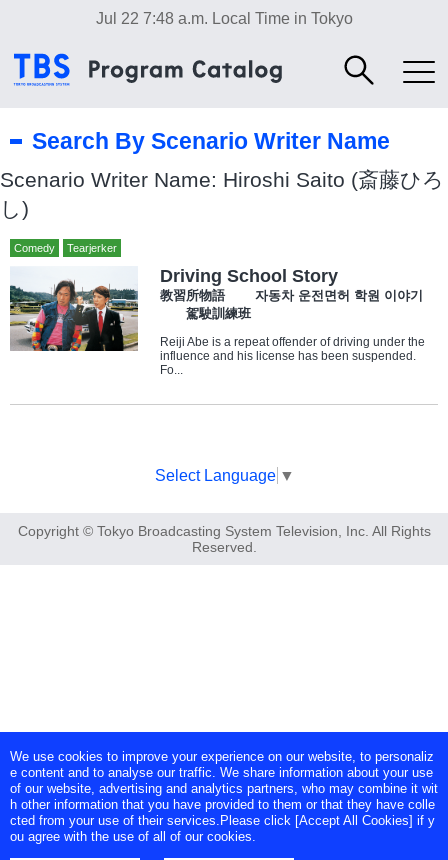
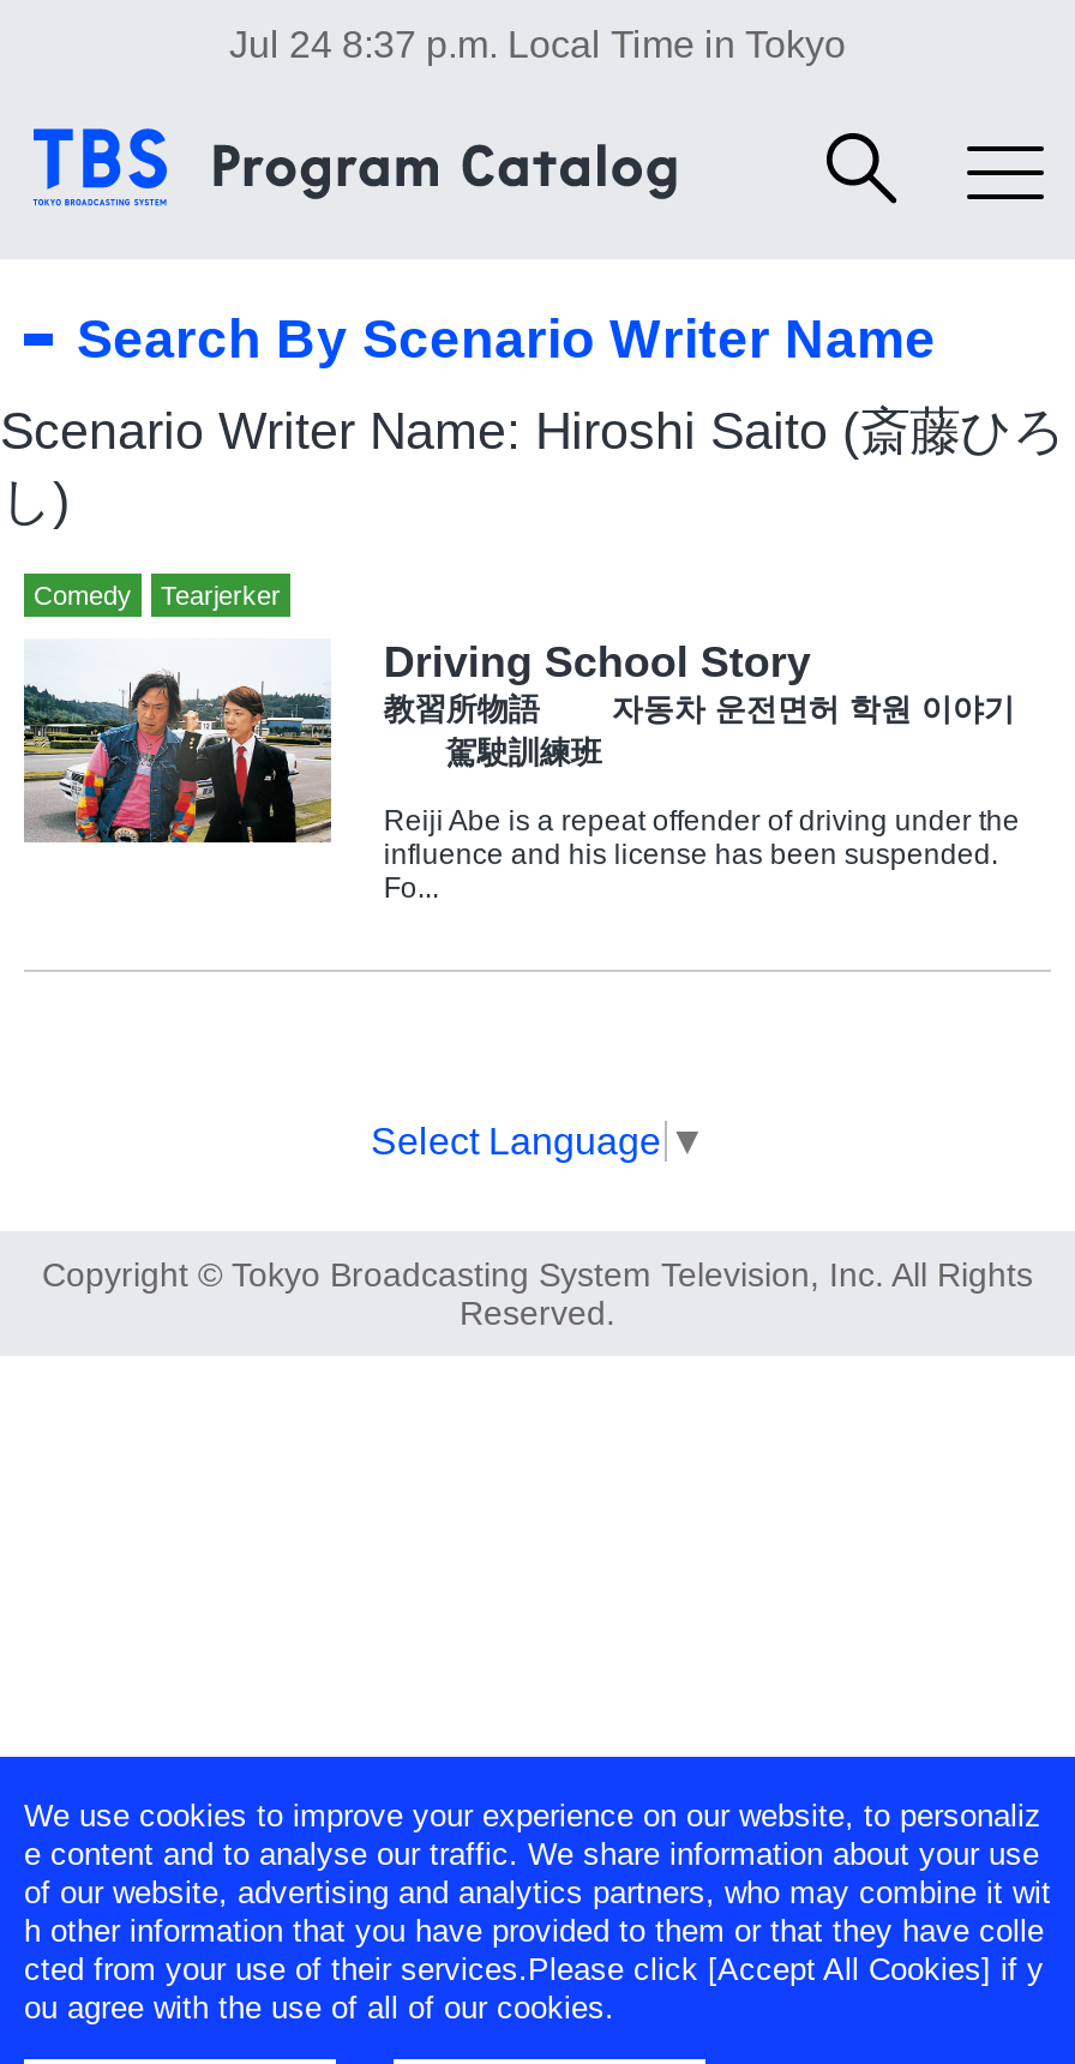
[95,10,352,27] Jul 22 7:48 a.m. Local Time in Tokyo -> [229,24,846,65] Jul 24 8:37 p.m. Local Time in Tokyo

